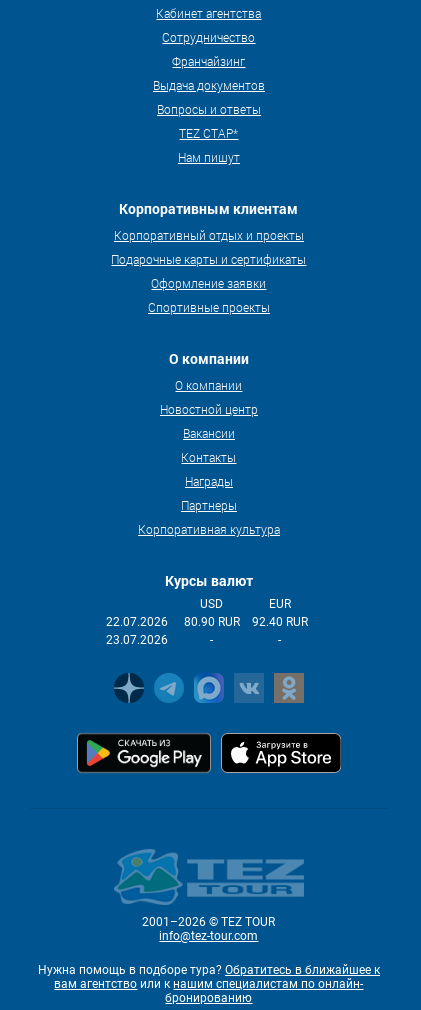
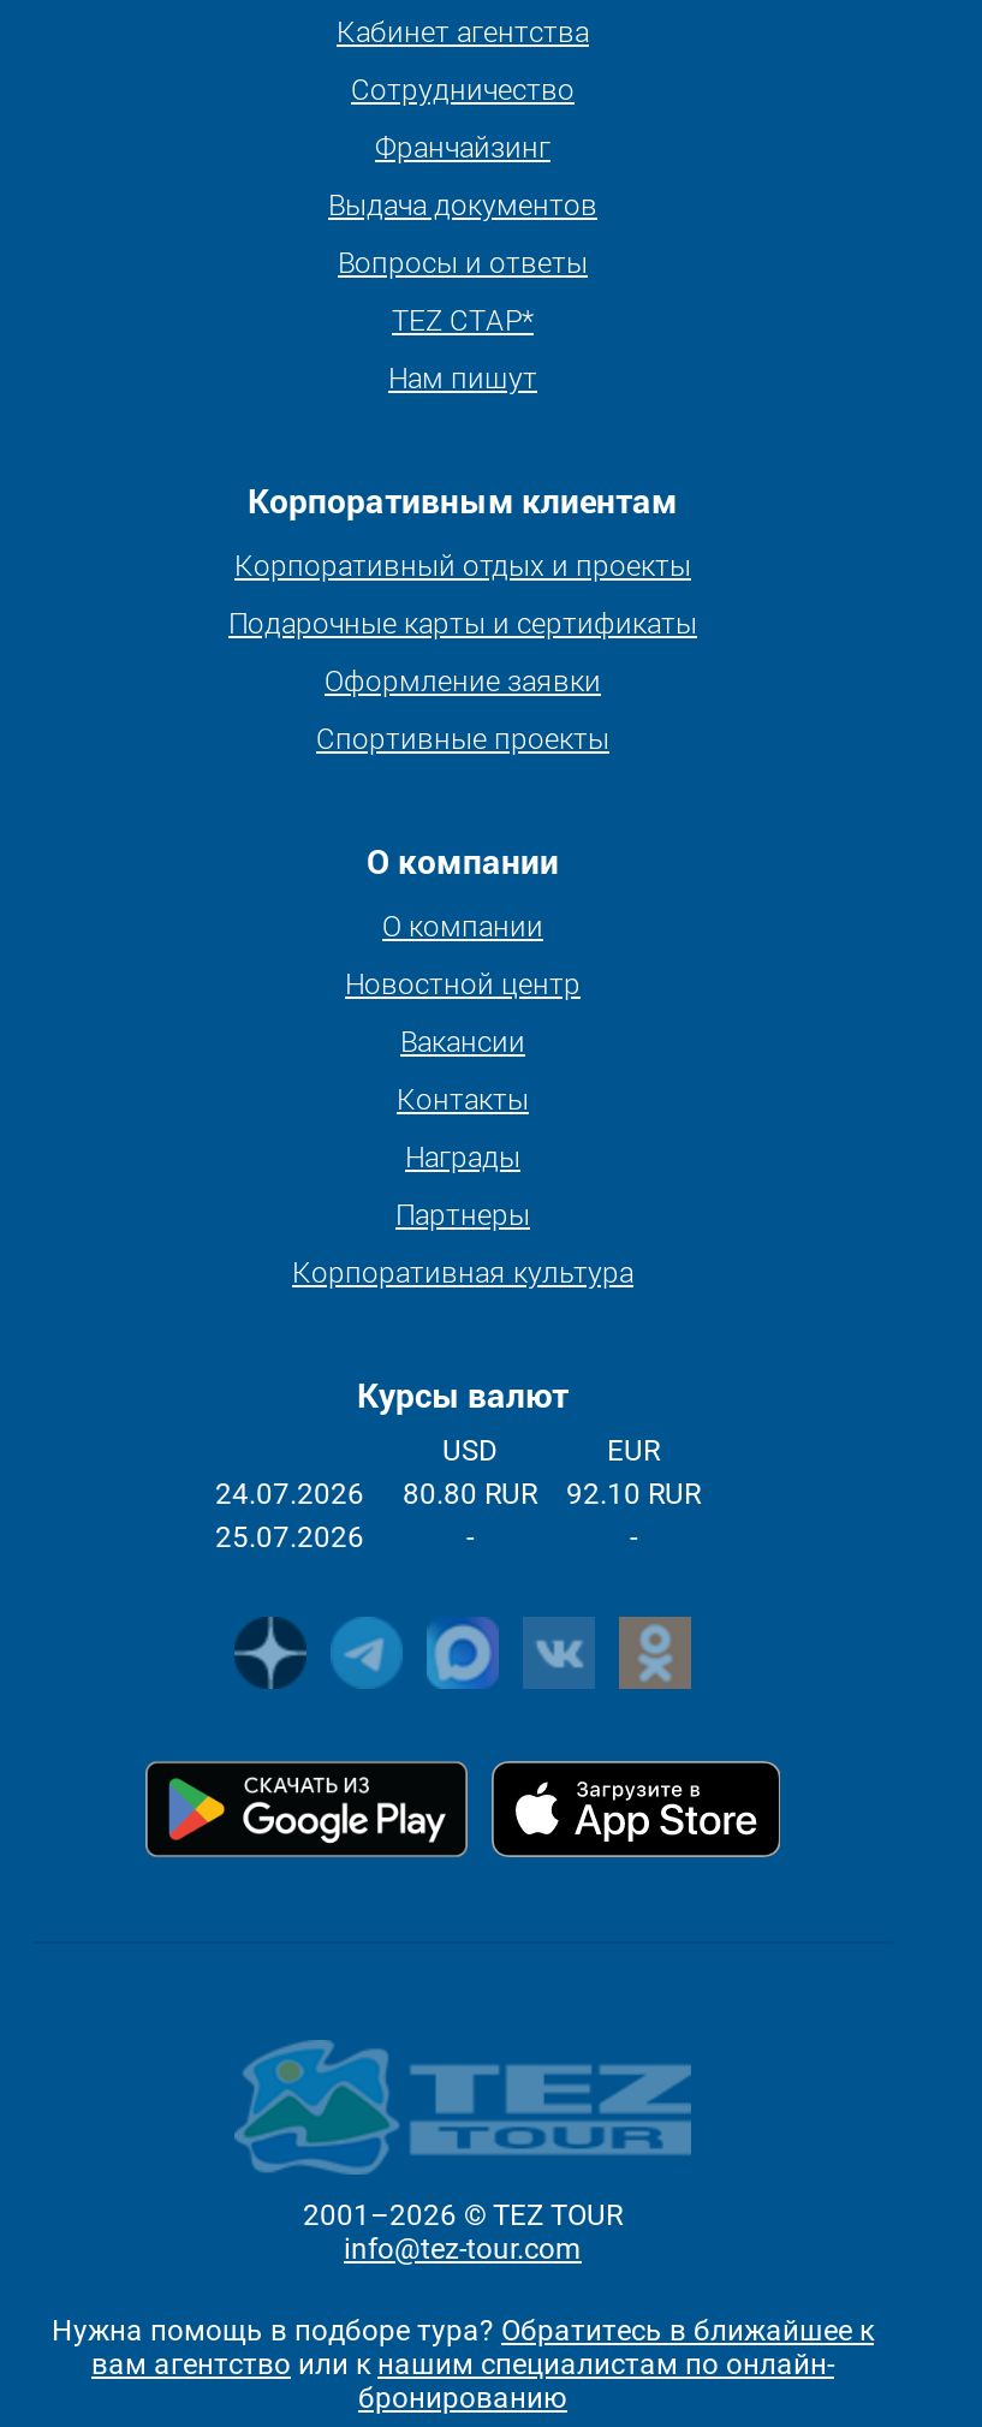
[106,615,168,629] 22.07.2026 -> [215,1477,364,1511] 24.07.2026
[184,615,240,629] 80.90 RUR -> [403,1477,537,1511] 80.80 RUR
[252,615,308,629] 92.40 RUR -> [566,1477,701,1511] 92.10 RUR
[106,633,168,647] 23.07.2026 -> [215,1521,364,1554] 25.07.2026

